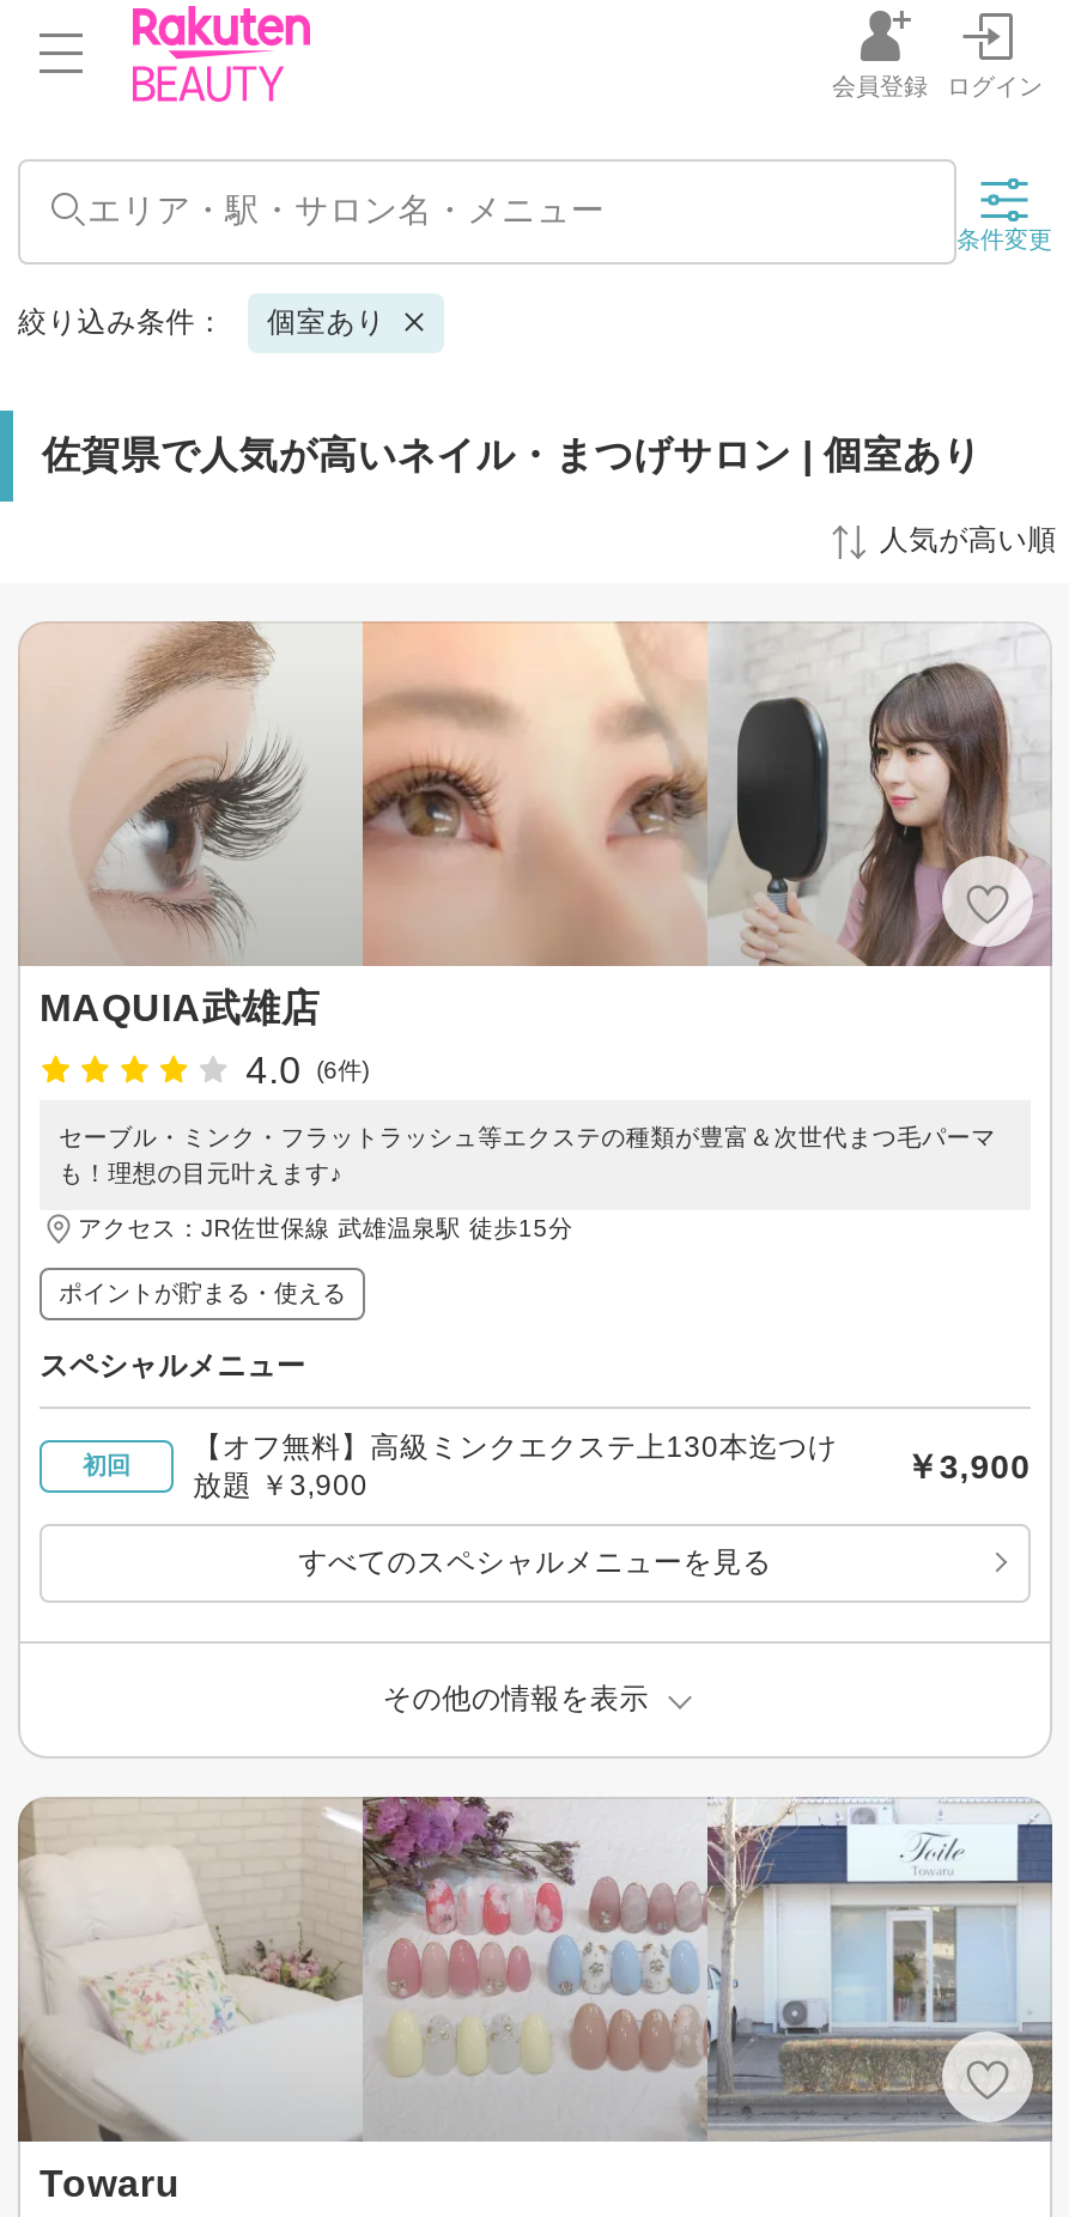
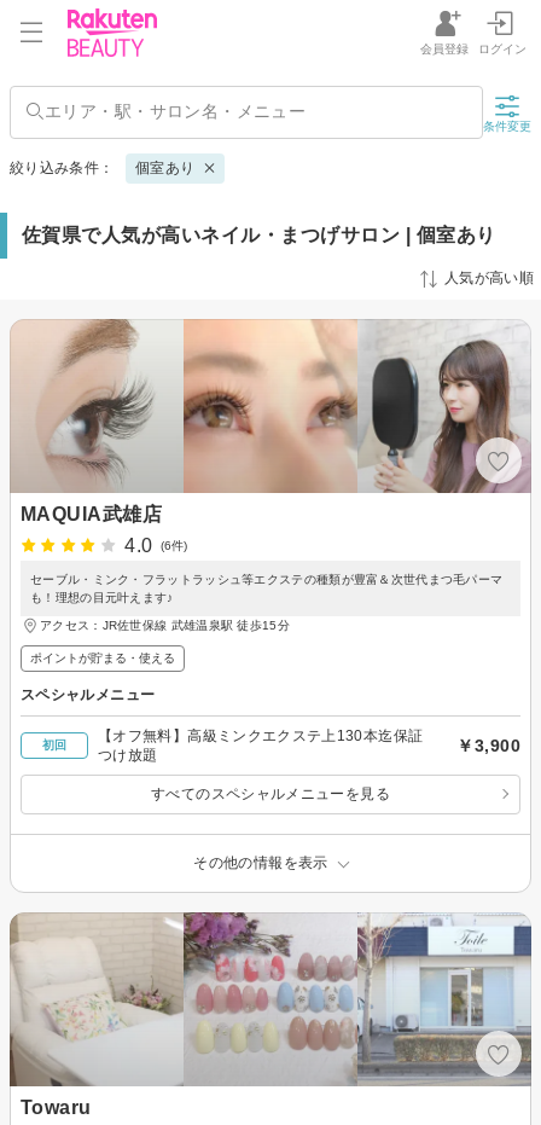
[193,1430,837,1502] 【オフ無料】高級ミンクエクステ上130本迄つけ | 放題 ￥3,900 -> [98,727,423,763] 【オフ無料】高級ミンクエクステ上130本迄保証 | つけ放題

